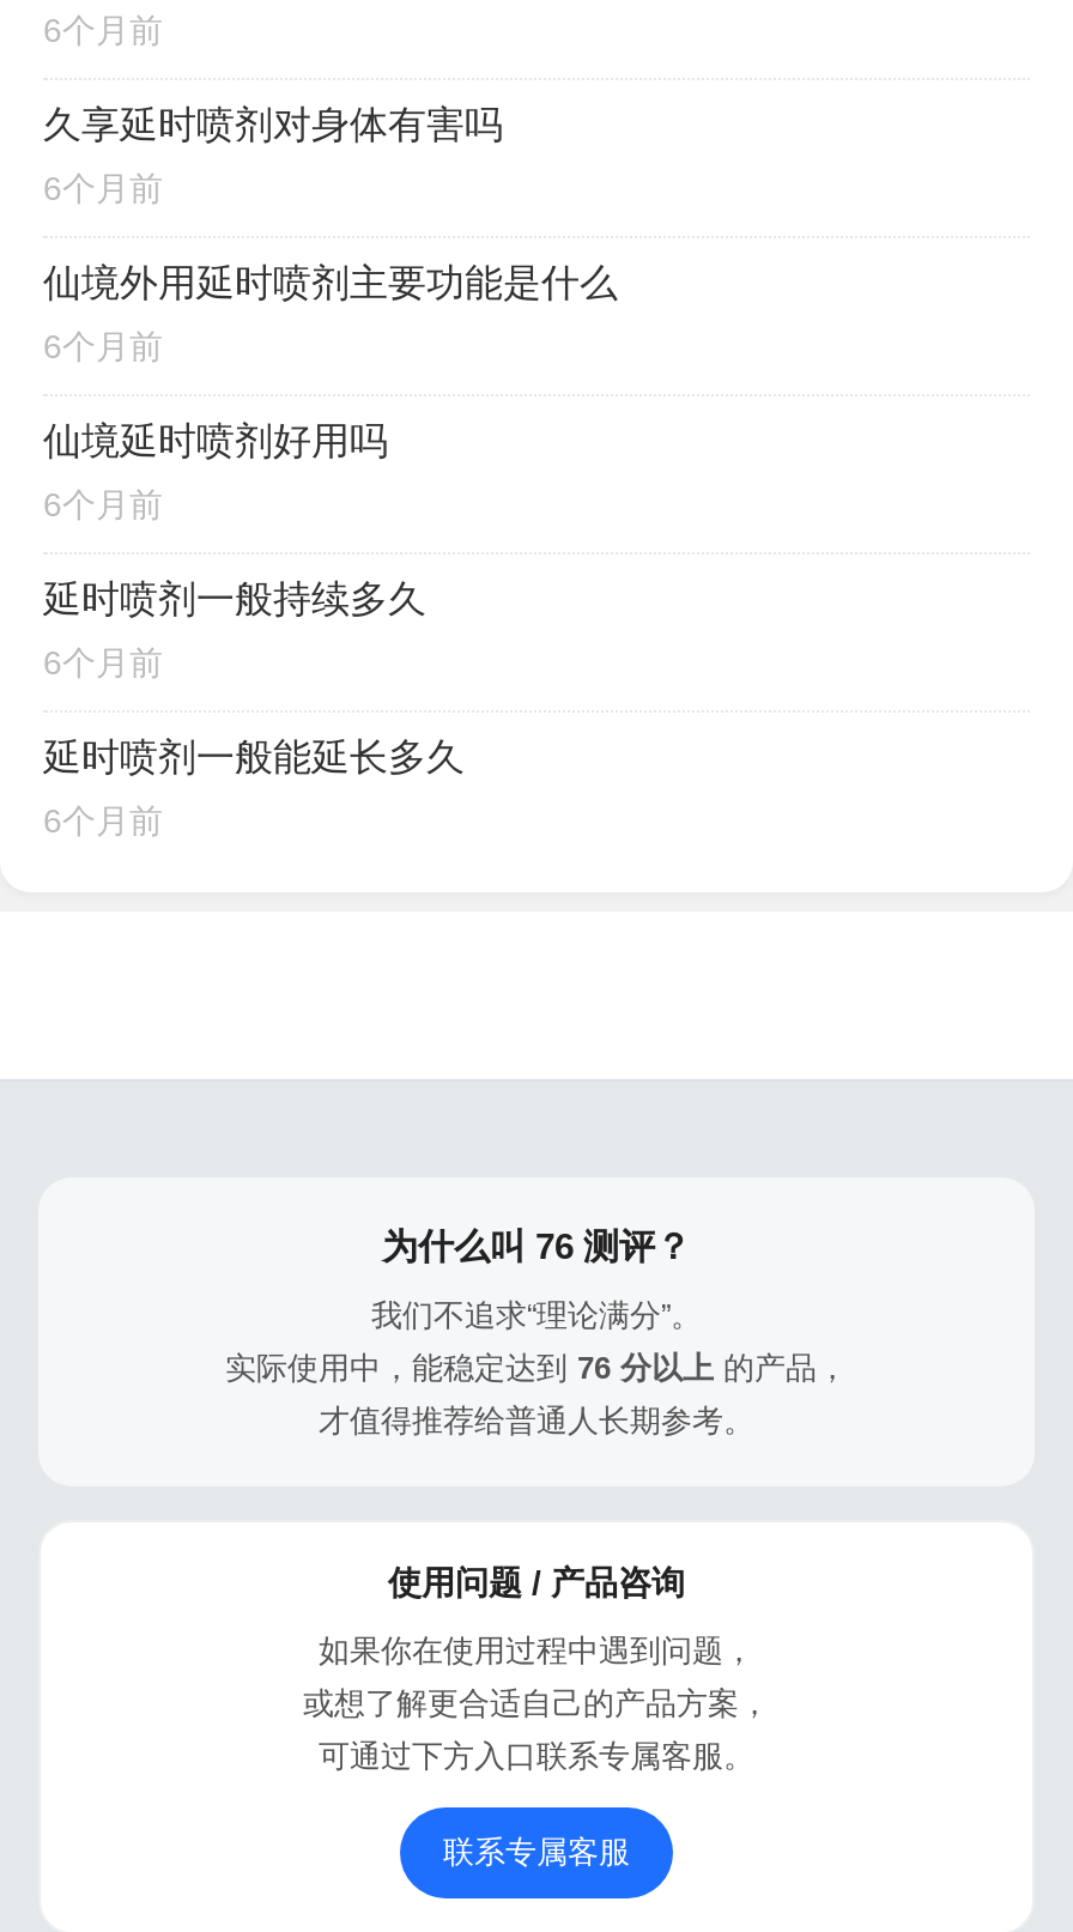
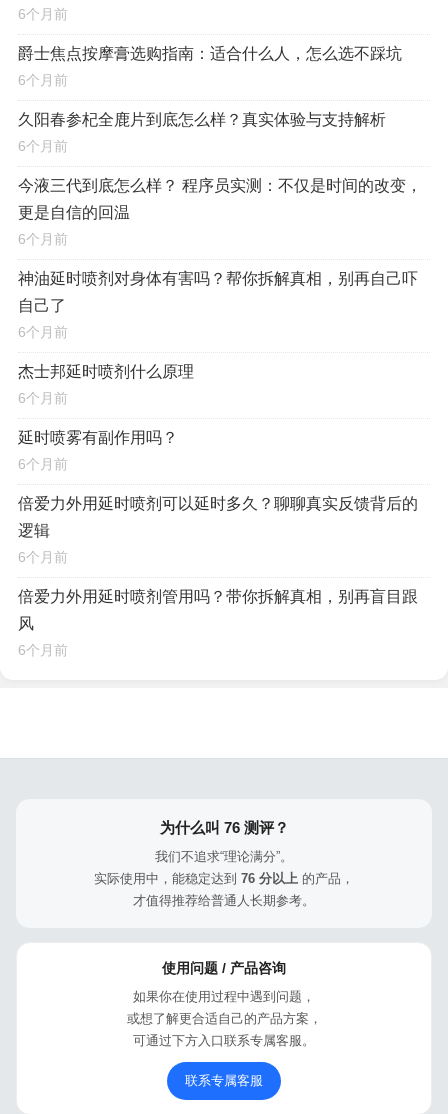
[43,104,503,145] 久享延时喷剂对身体有害吗 -> [18,45,402,62] 爵士焦点按摩膏选购指南：适合什么人，怎么选不踩坑
[43,262,618,303] 仙境外用延时喷剂主要功能是什么 -> [18,111,386,128] 久阳春参杞全鹿片到底怎么样？真实体验与支持解析
[43,420,388,461] 仙境延时喷剂好用吗 -> [18,177,422,221] 今液三代到底怎么样？ 程序员实测：不仅是时间的改变， | 更是自信的回温
[43,579,426,619] 延时喷剂一般持续多久 -> [18,270,418,314] 神油延时喷剂对身体有害吗？帮你拆解真相，别再自己吓 | 自己了
[43,737,465,777] 延时喷剂一般能延长多久 -> [18,363,418,632] 杰士邦延时喷剂什么原理 | 6个月前 | 延时喷雾有副作用吗？ | 6个月前 | 倍爱力外用延时喷剂可以延时多久？聊聊真实反馈背后的 | 逻辑 | 6个月前 | 倍爱力外用延时喷剂管用吗？带你拆解真相，别再盲目跟 | 风

